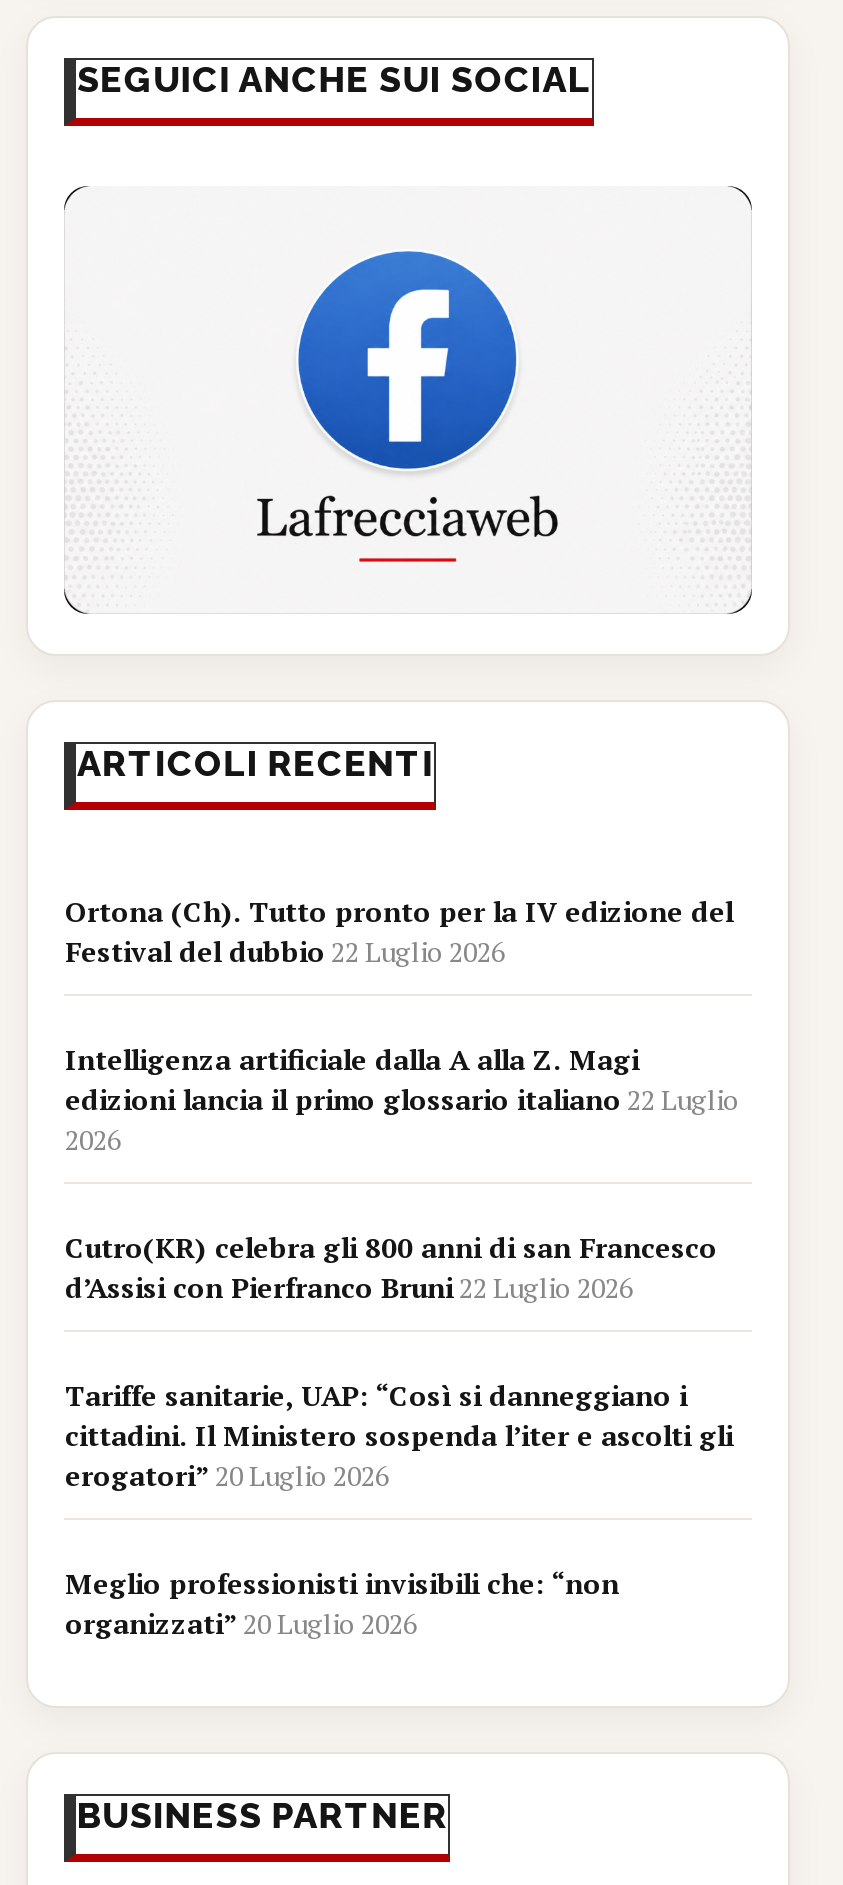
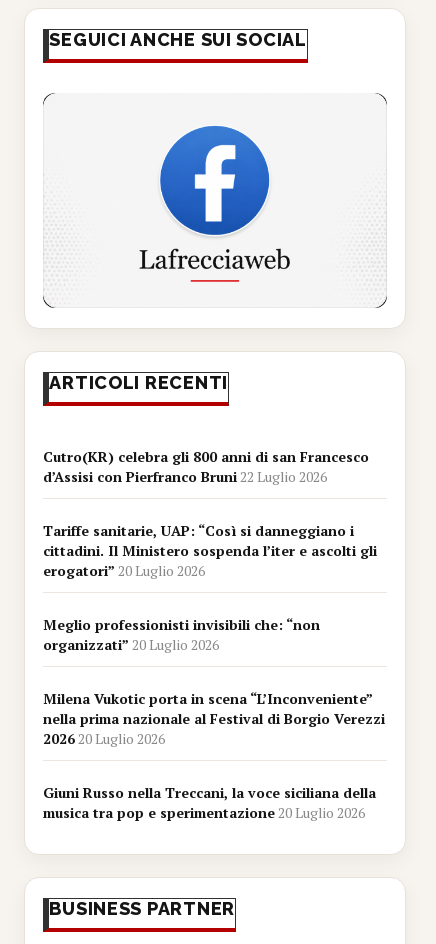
[65,893,739,1159] Ortona (Ch). Tutto pronto per la IV edizione del | Festival del dubbio 22 Luglio 2026 | Intelligenza artificiale dalla A alla Z. Magi | edizioni lancia il primo glossario italiano 22 Luglio | 2026 -> none
moved [65,1229,733,1643] -> [43,447,377,654]: Cutro(KR) celebra gli 800 anni di san Francesco | d’Assisi con Pierfranco Bruni 22 Luglio 2026 | Tariffe sanitarie, UAP: “Così si danneggiano i | cittadini. Il Ministero sospenda l’iter e ascolti gli | erogatori” 20 Luglio 2026 | Meglio professionisti invisibili che: “non | organizzati” 20 Luglio 2026
none -> [43,689,385,822] Milena Vukotic porta in scena “L’Inconveniente” | nella prima nazionale al Festival di Borgio Verezzi | 2026 20 Luglio 2026 | Giuni Russo nella Treccani, la voce siciliana della | musica tra pop e sperimentazione 20 Luglio 2026

